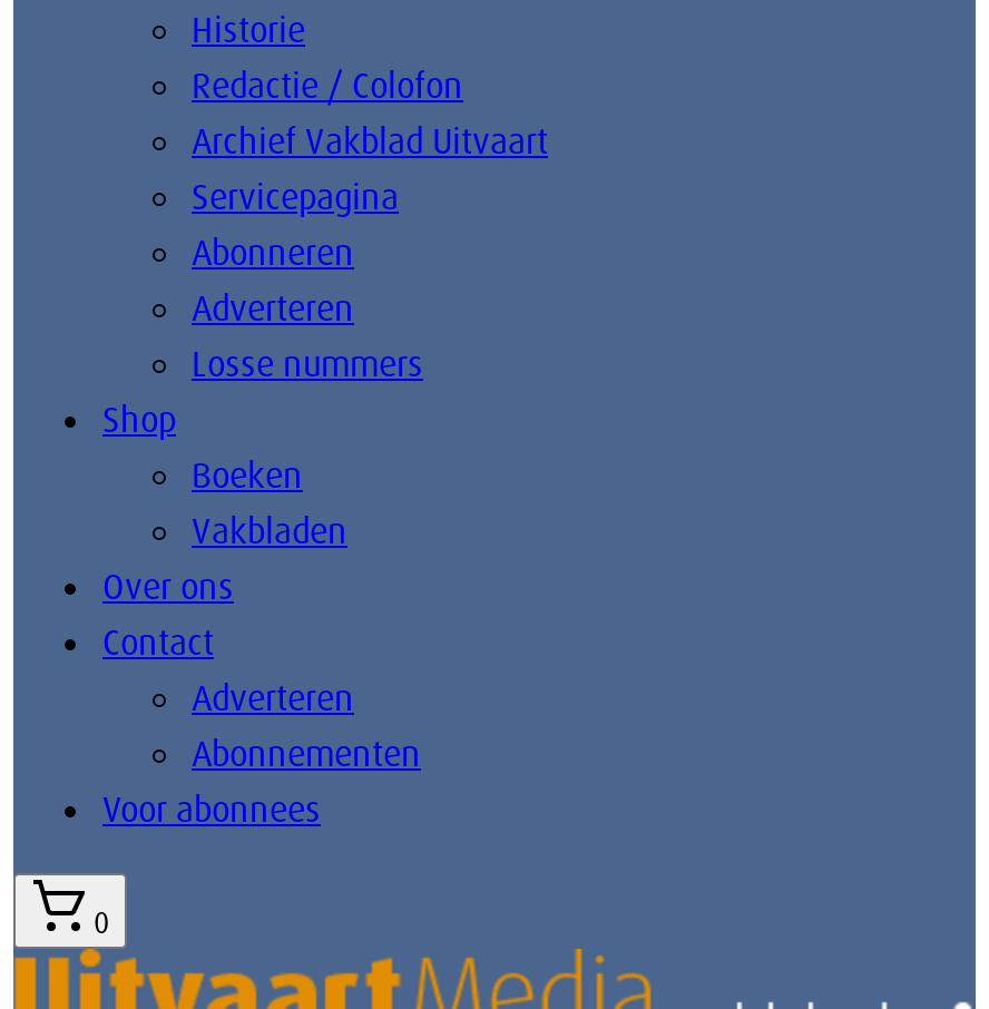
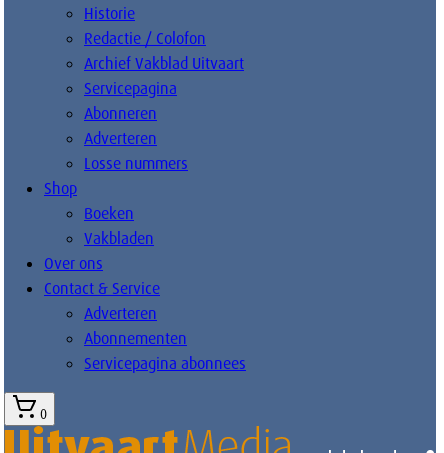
[102,619,214,666] Contact -> [44,278,160,299] Contact & Service
[102,786,321,833] Voor abonnees -> [84,353,246,374] Servicepagina abonnees

